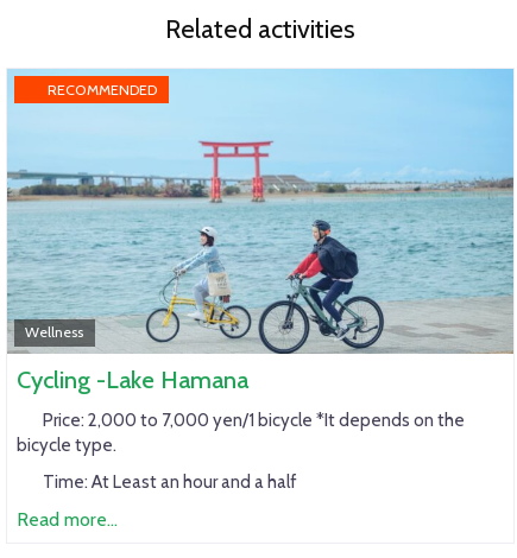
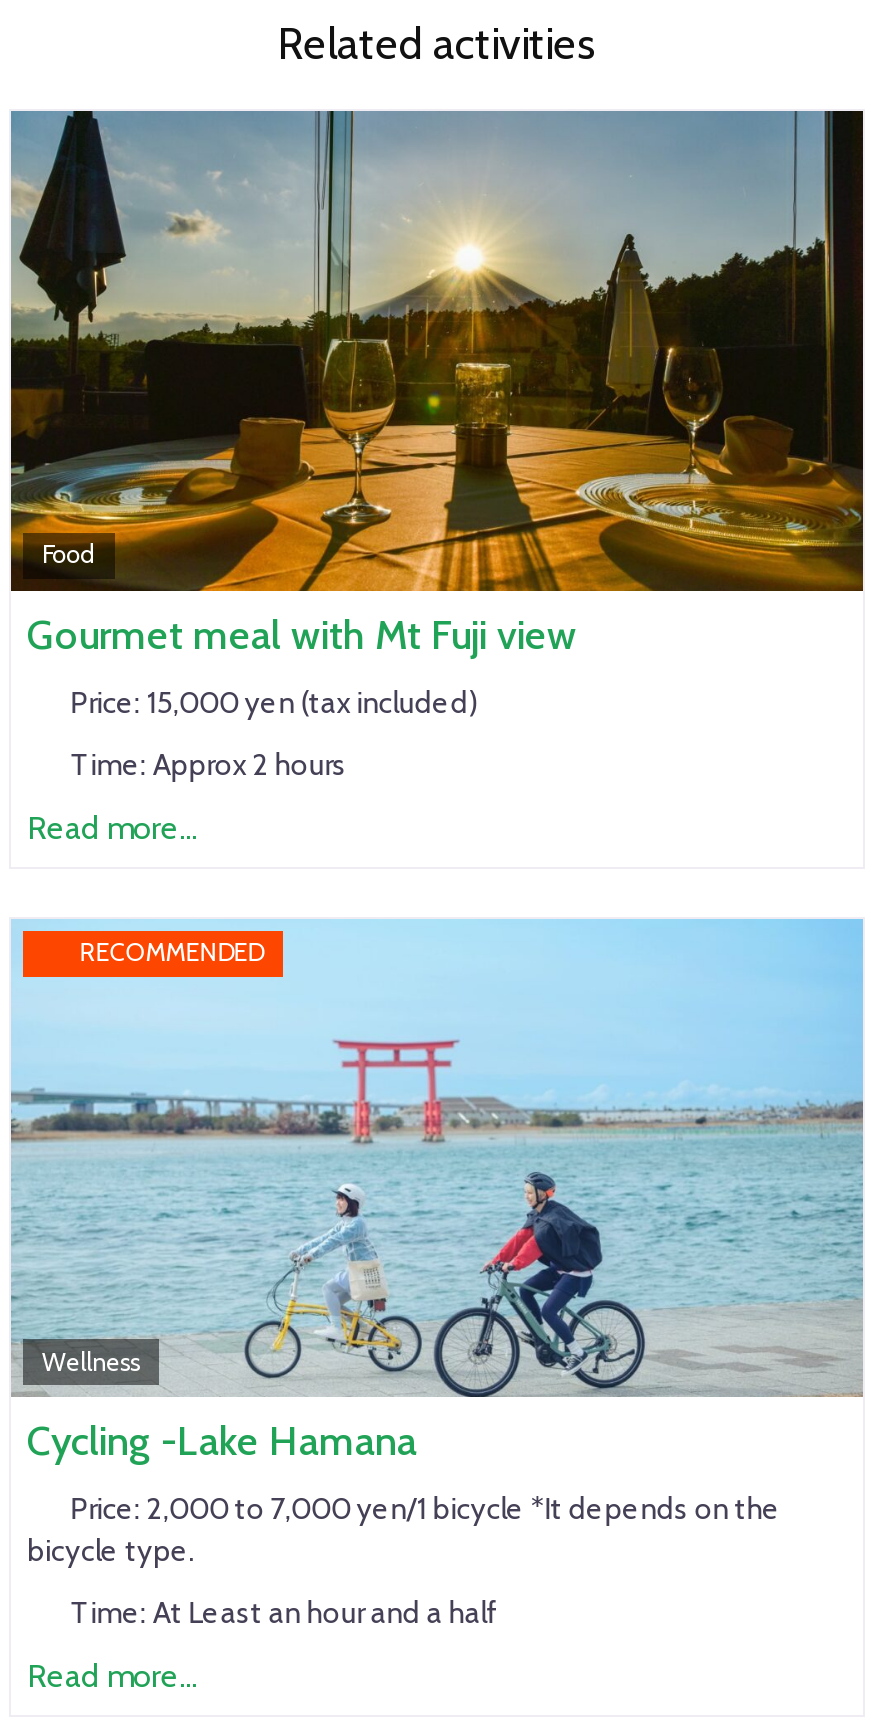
none -> [9,109,865,846] [image] | Food | Gourmet meal with Mt Fuji view | Price: 15,000 yen (tax included) | Time: Approx 2 hours | Read more...

